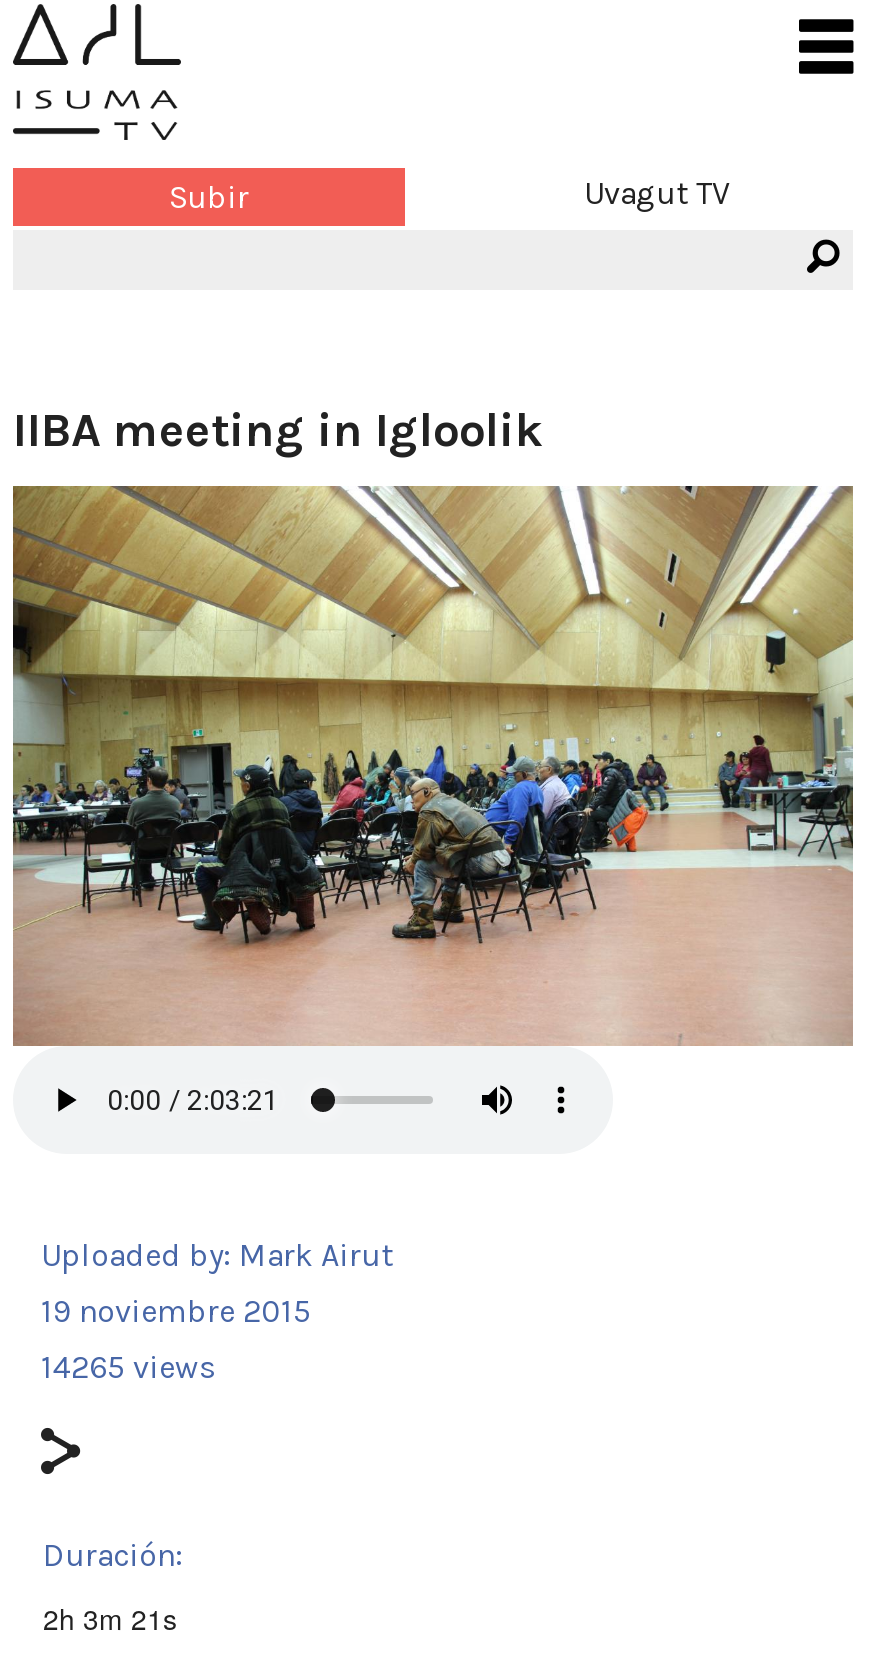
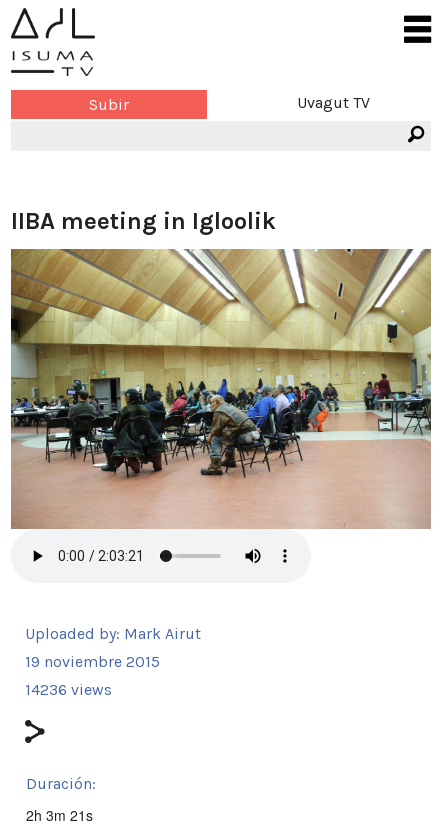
[41,1347,215,1385] 14265 views -> [25,680,112,699] 14236 views

